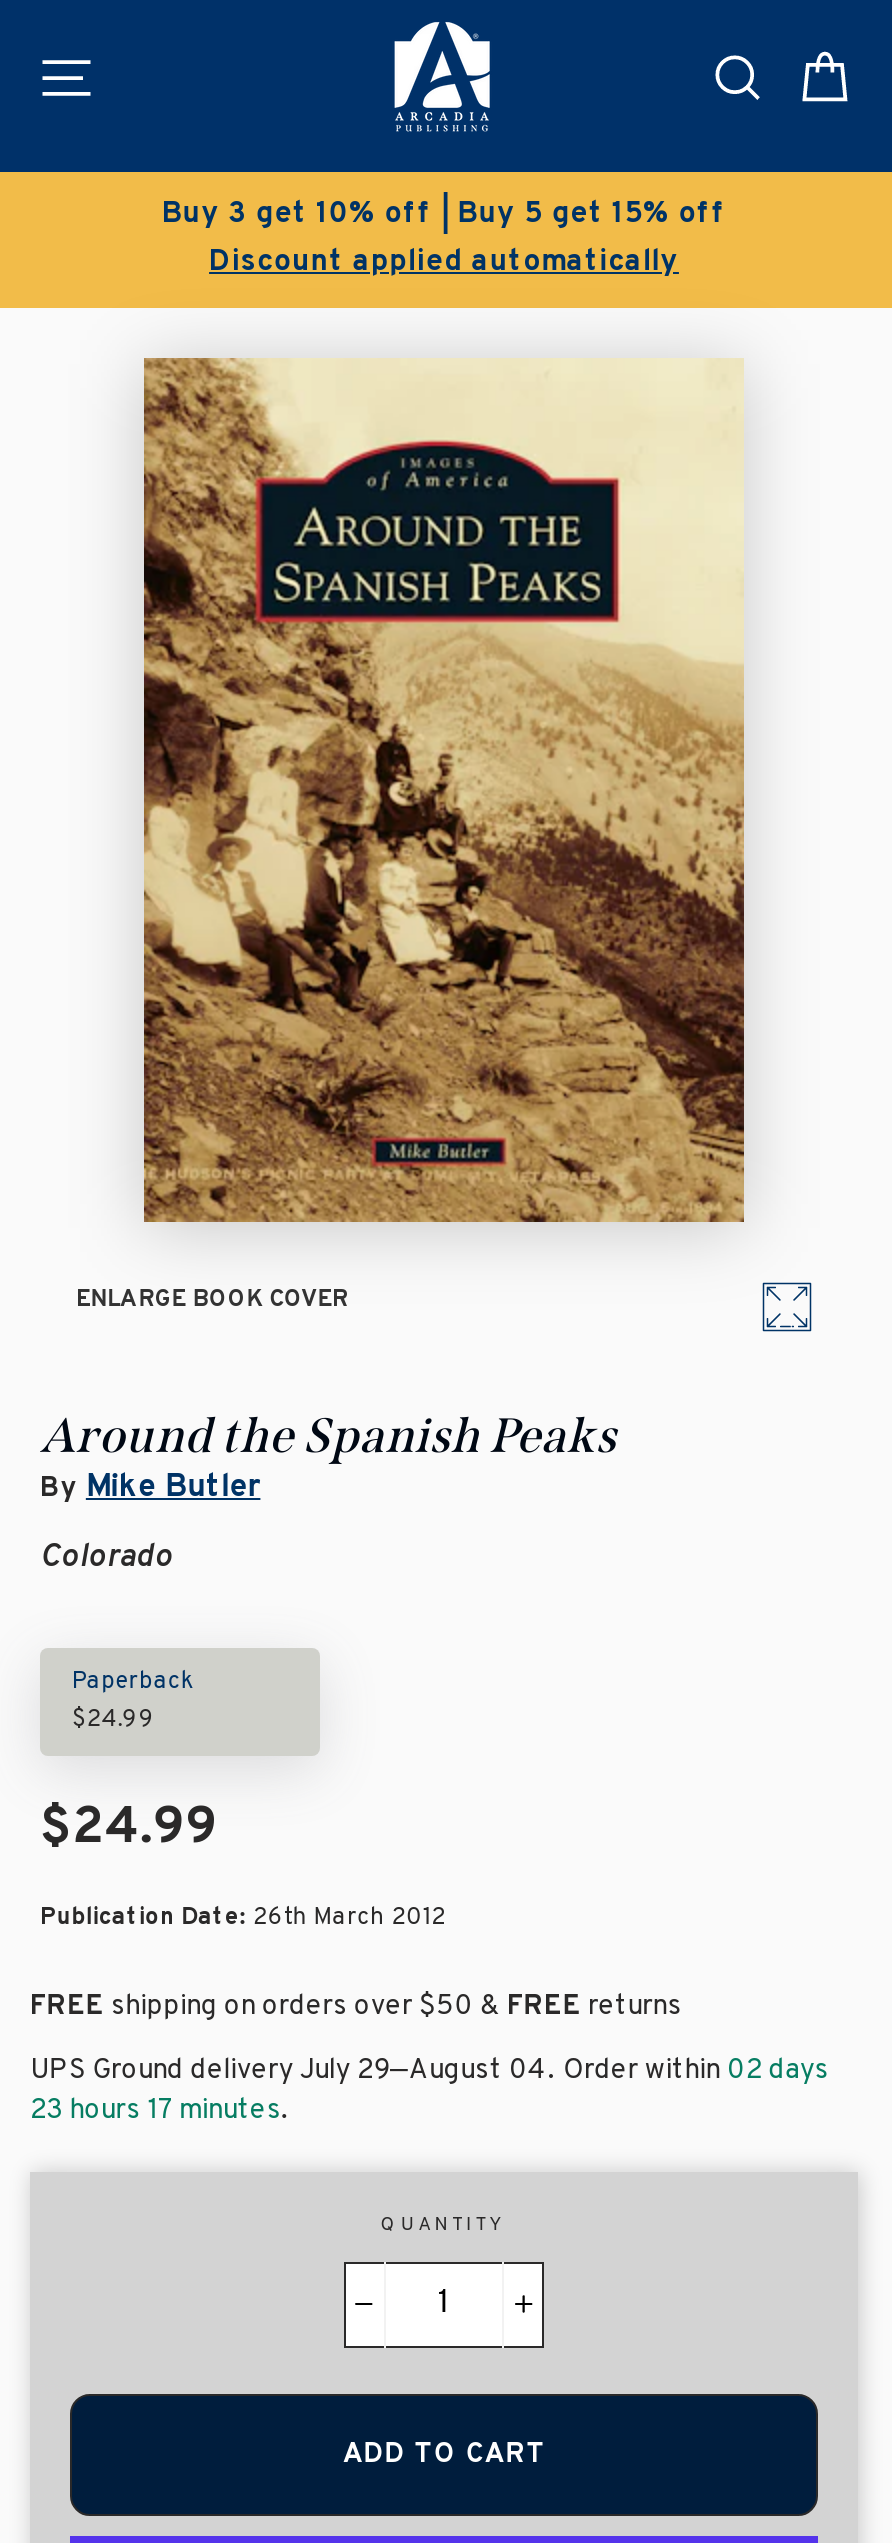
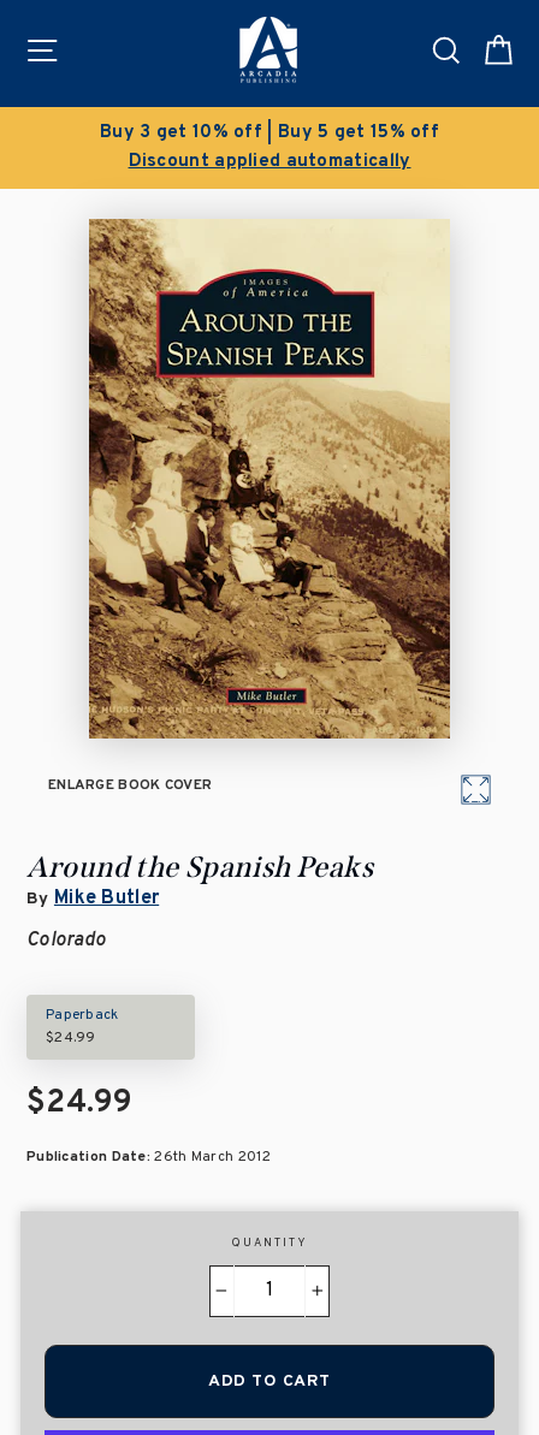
[30,1990,829,2128] FREE shipping on orders over $50 & FREE returns | UPS Ground delivery July 29–August 04. Order within 02 days | 23 hours 17 minutes. -> none

